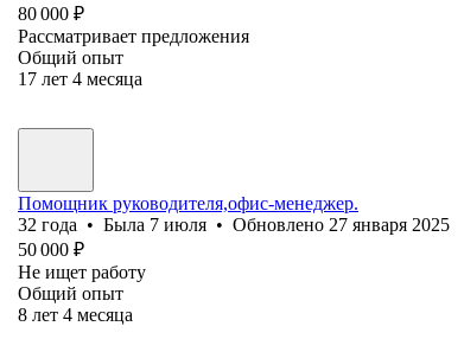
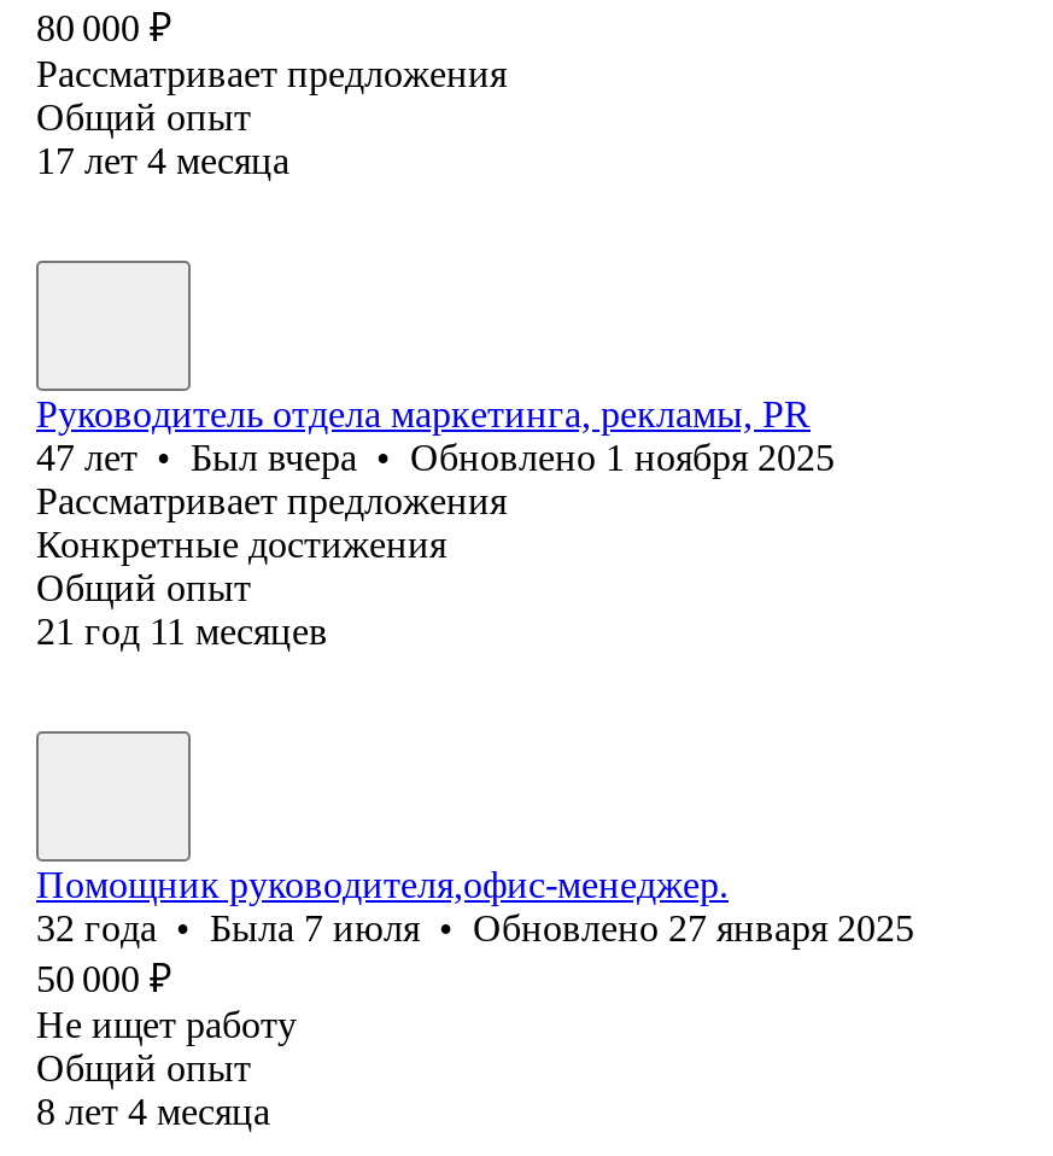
none -> [36,393,835,651] Руководитель отдела маркетинга, рекламы, PR | 47 лет • Был вчера • Обновлено 1 ноября 2025 | Рассматривает предложения | Конкретные достижения | Общий опыт | 21 год 11 месяцев

